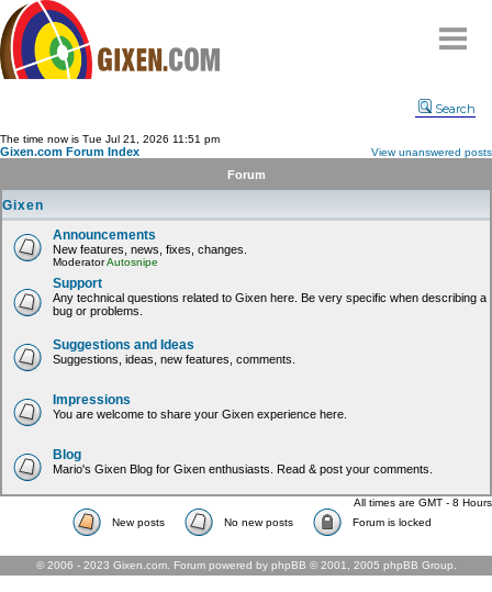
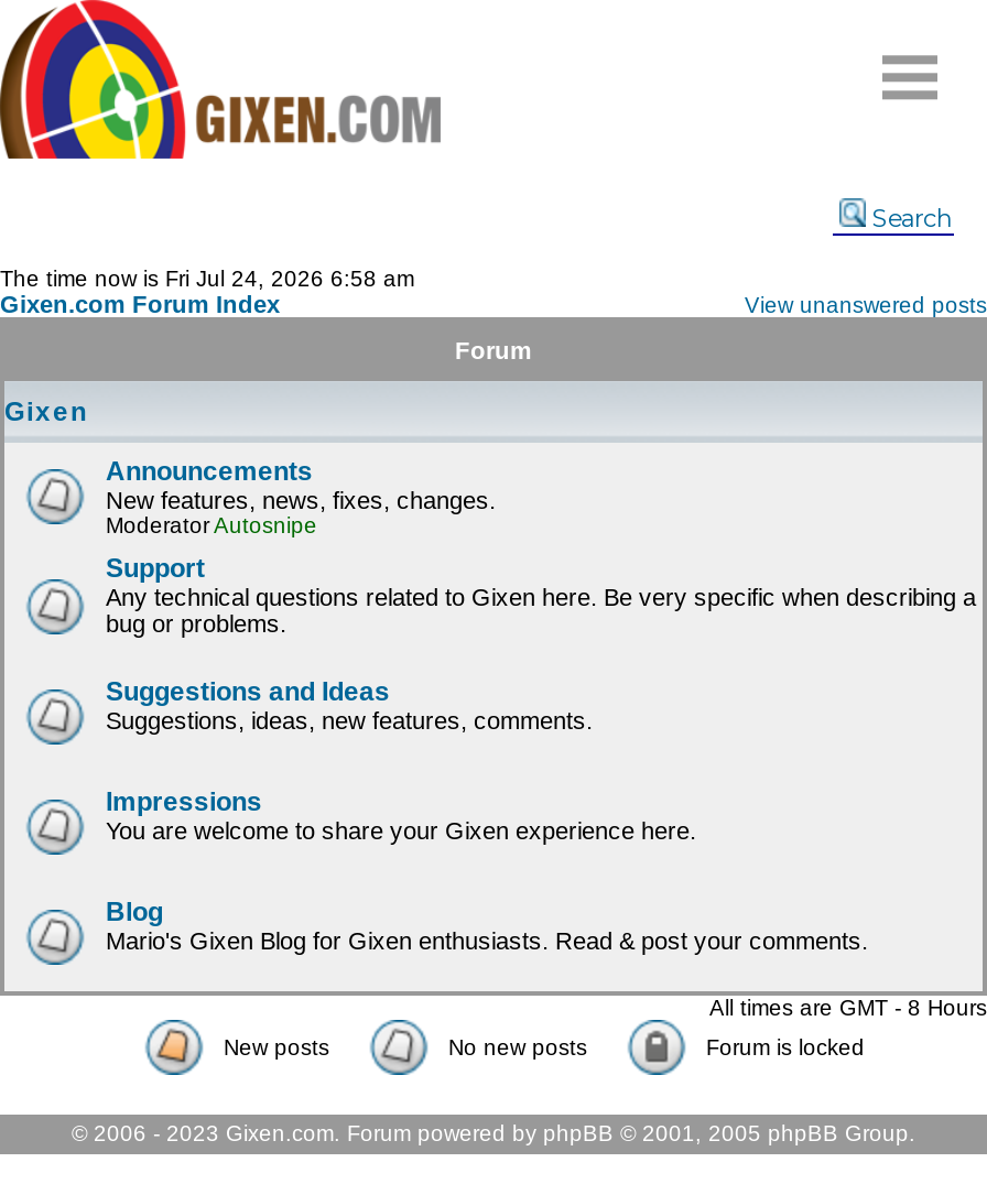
[0,133,220,145] The time now is Tue Jul 21, 2026 11:51 pm -> [0,267,414,291] The time now is Fri Jul 24, 2026 6:58 am

